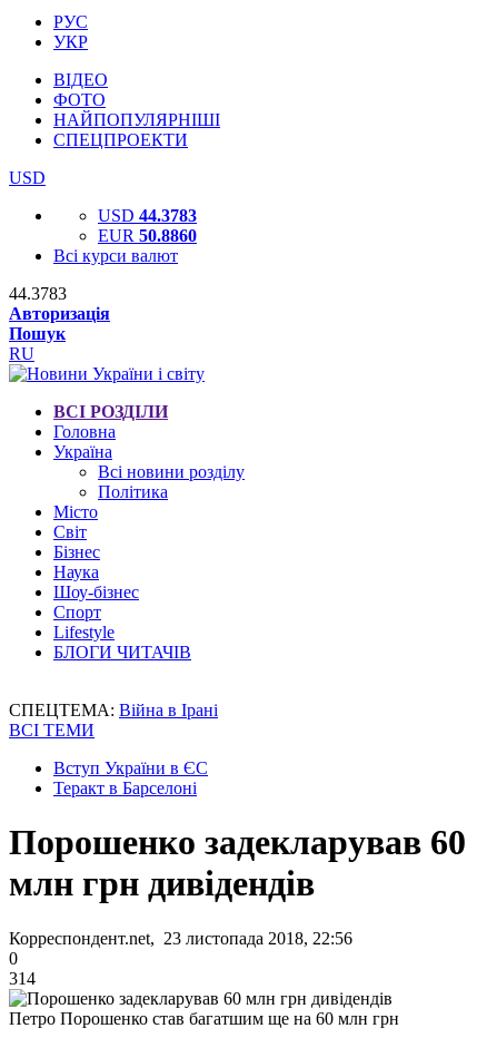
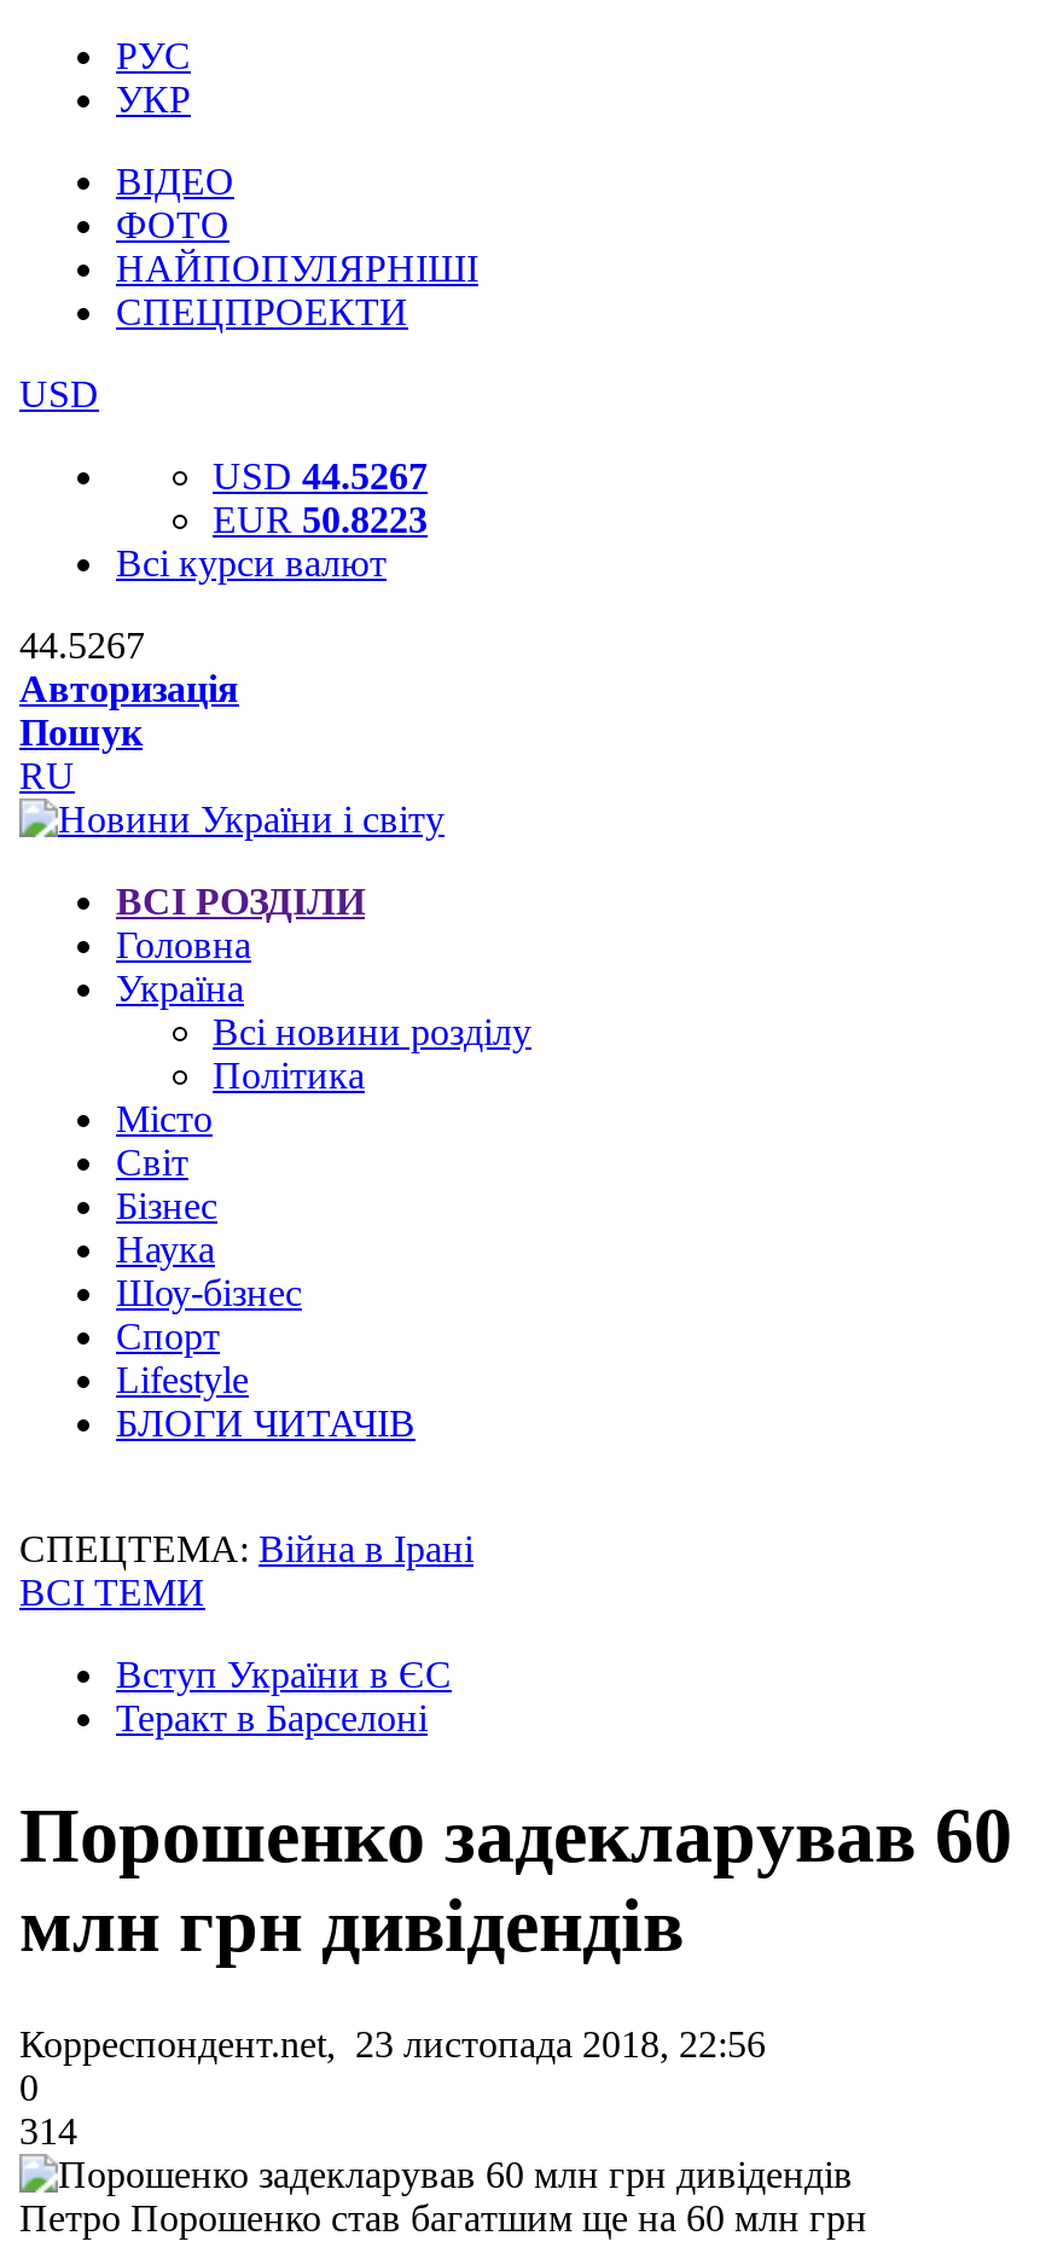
[98,206,197,225] USD 44.3783 -> [213,455,428,496] USD 44.5267
[98,226,197,245] EUR 50.8860 -> [213,499,428,540] EUR 50.8223
[9,284,67,303] 44.3783 -> [19,625,145,666] 44.5267

